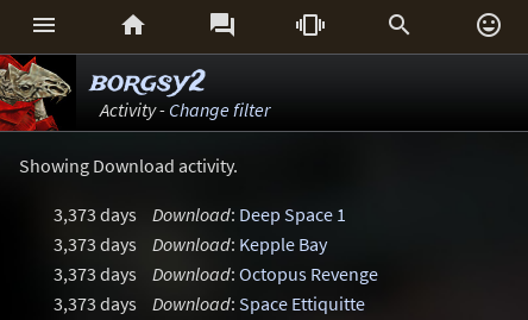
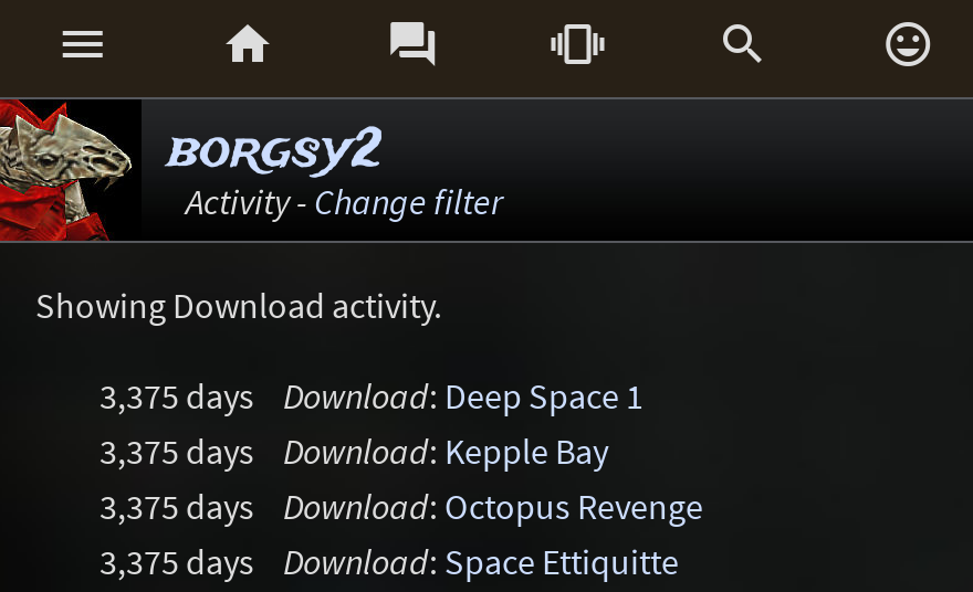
[54,202,346,226] 3,373 days Download: Deep Space 1 -> [100,373,644,417] 3,375 days Download: Deep Space 1
[54,232,327,256] 3,373 days Download: Kepple Bay -> [100,429,608,473] 3,375 days Download: Kepple Bay
[54,262,378,286] 3,373 days Download: Octopus Revenge -> [100,484,703,528] 3,375 days Download: Octopus Revenge
[54,291,365,315] 3,373 days Download: Space Ettiquitte -> [100,539,679,583] 3,375 days Download: Space Ettiquitte

